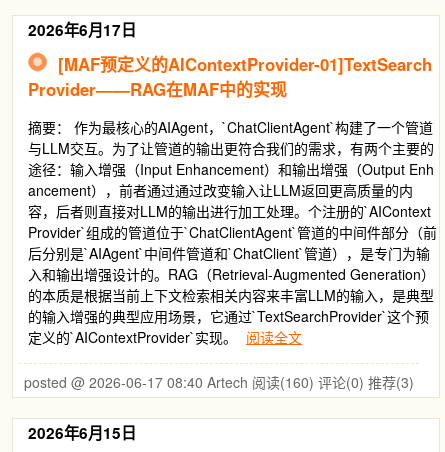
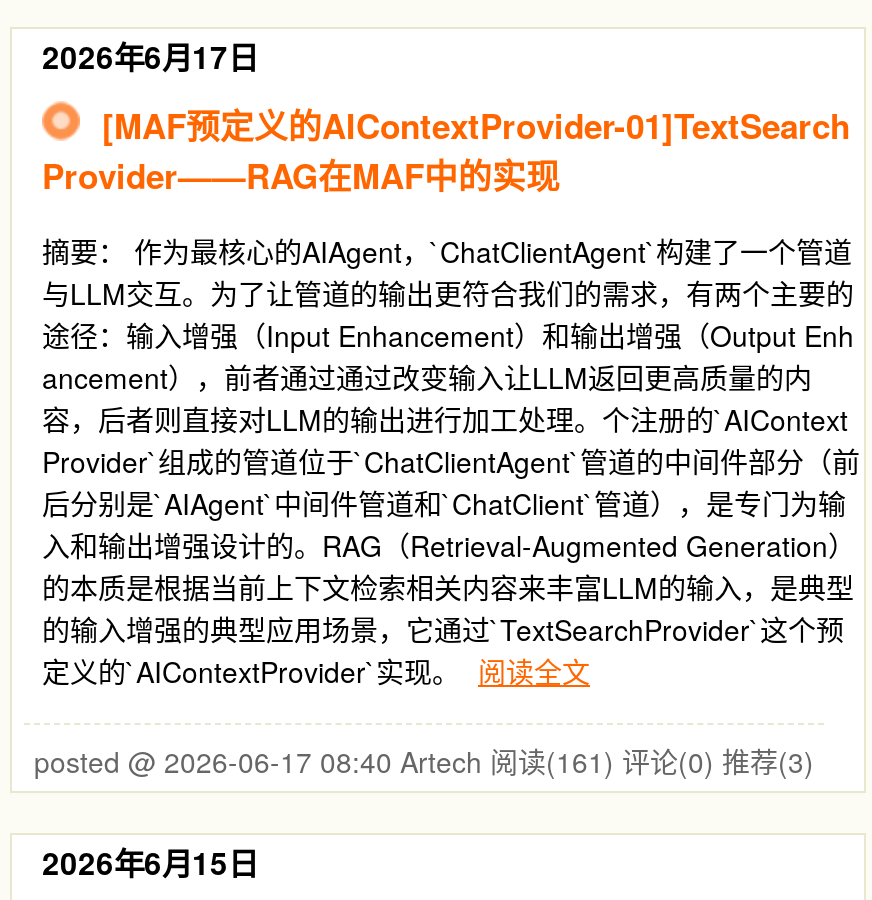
[24,372,414,392] posted @ 2026-06-17 08:40 Artech阅读(160) 评论(0) 推荐(3) -> [34,741,814,781] posted @ 2026-06-17 08:40 Artech阅读(161) 评论(0) 推荐(3)

